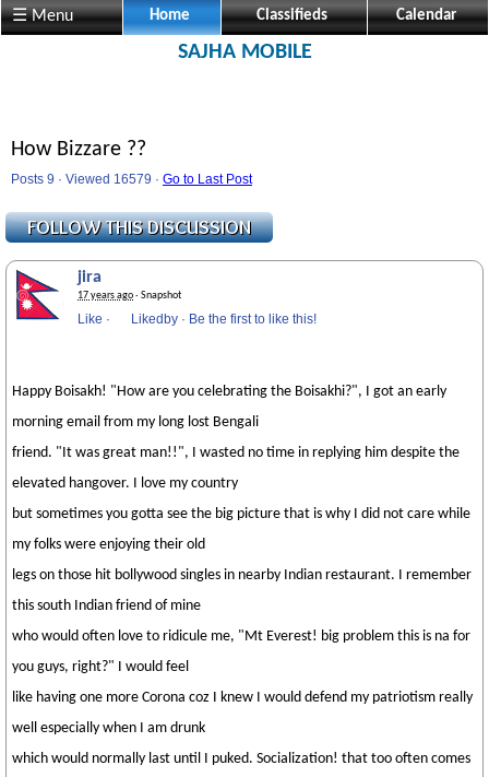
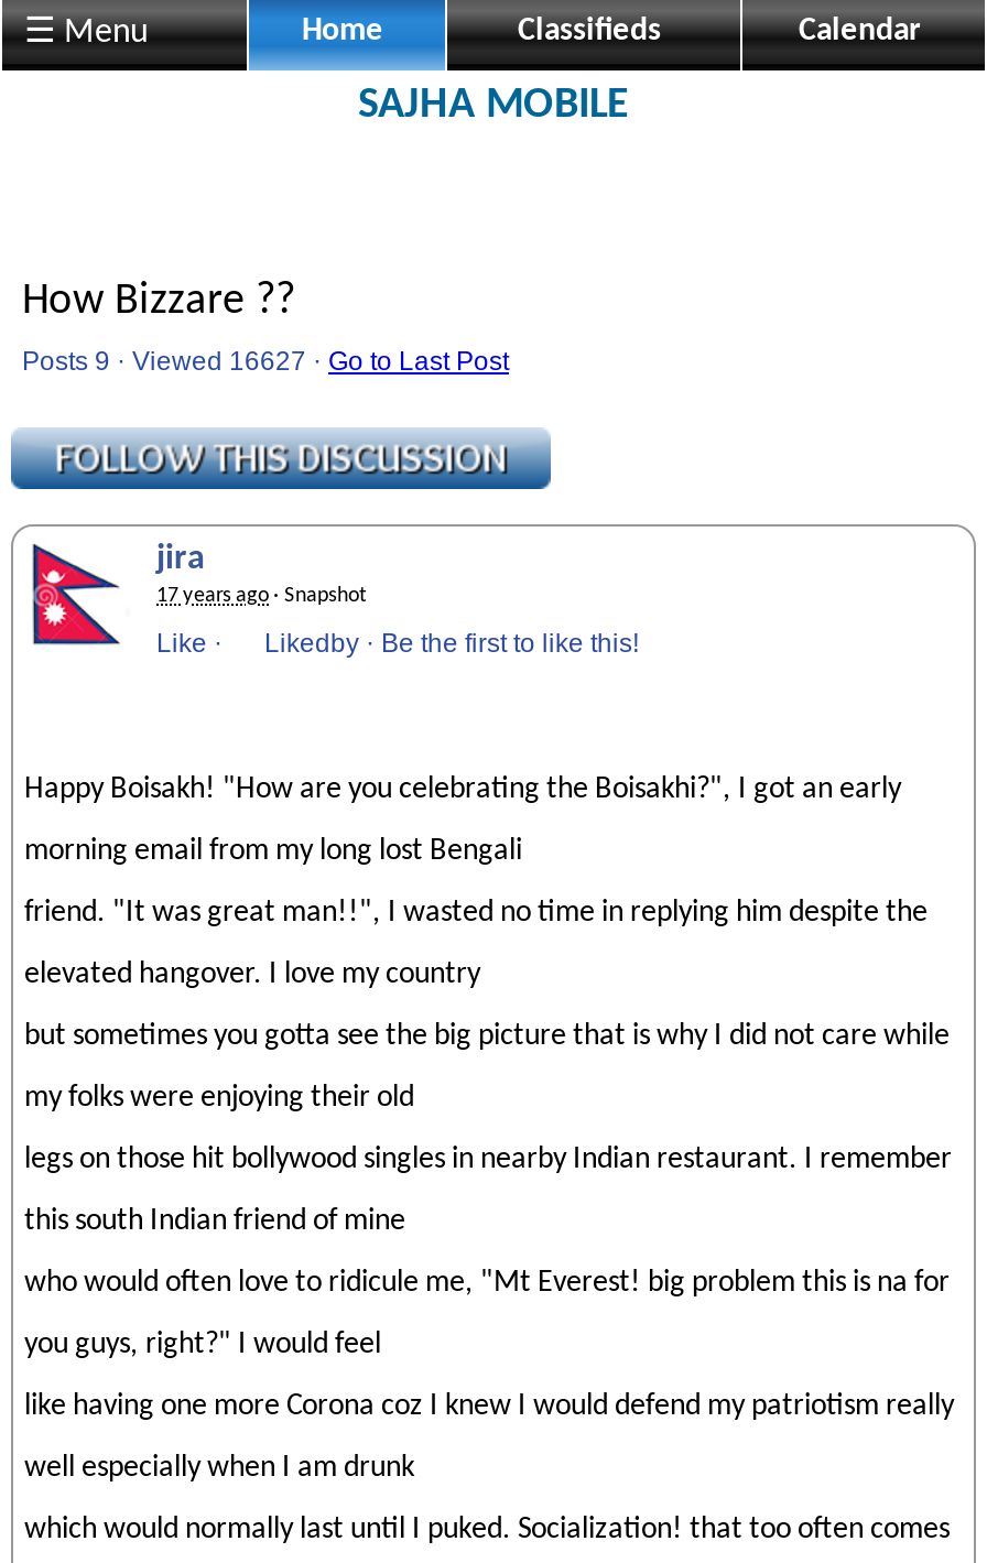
[11,172,252,187] Posts 9 · Viewed 16579 · Go to Last Post -> [22,346,509,377] Posts 9 · Viewed 16627 · Go to Last Post

